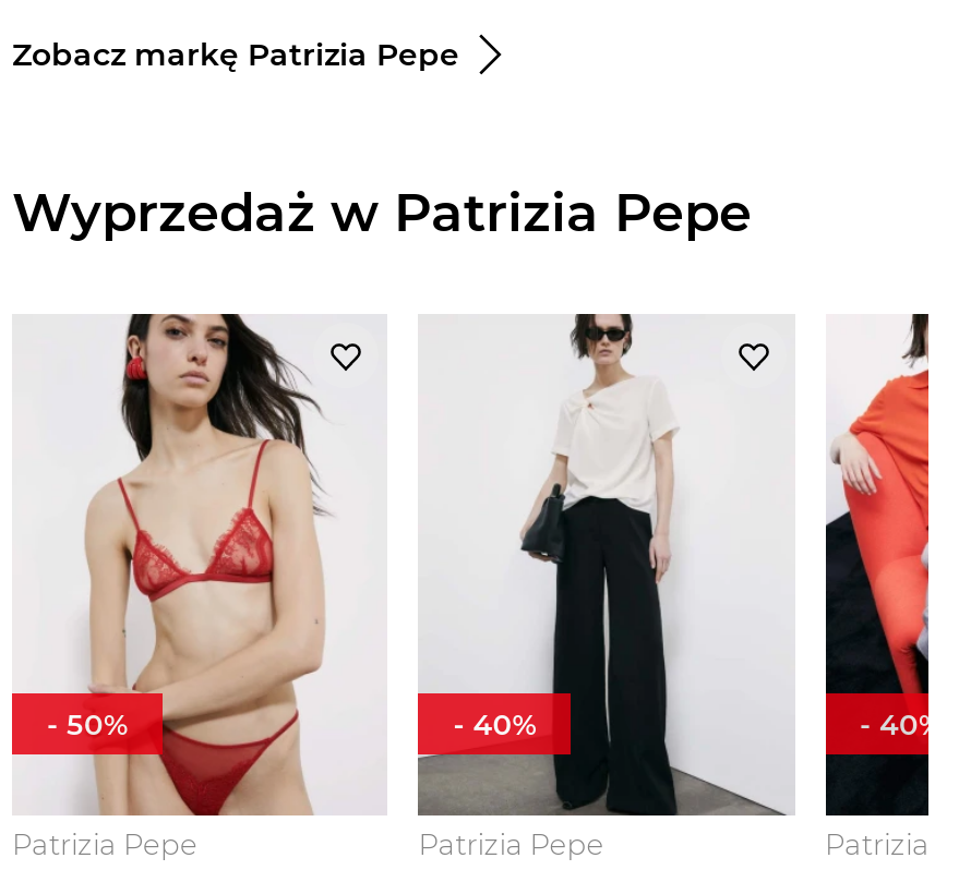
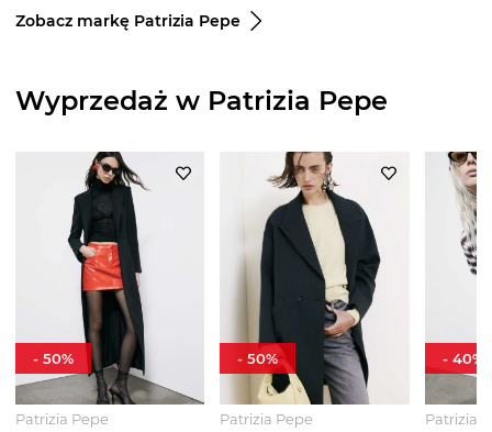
[14,312,536,818] [image] | - 40% -> [15,151,278,406] [image] | - 50%
[418,314,787,818] [image] -> [221,151,403,405] [image]
[824,314,931,815] [image] -> [424,151,478,406] [image]

